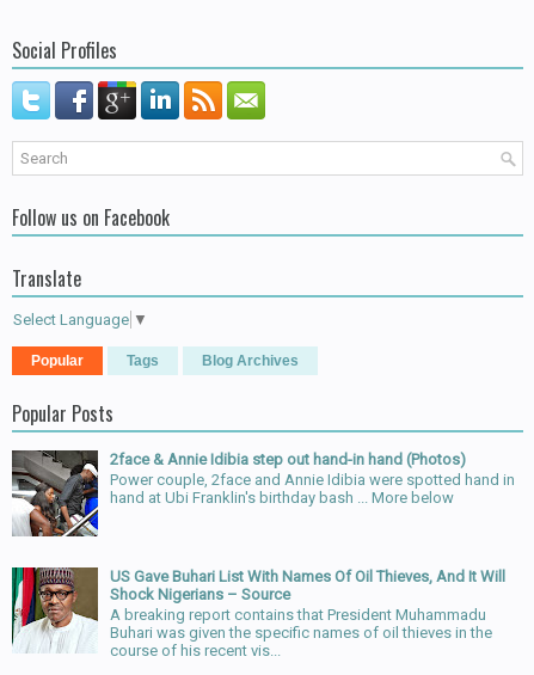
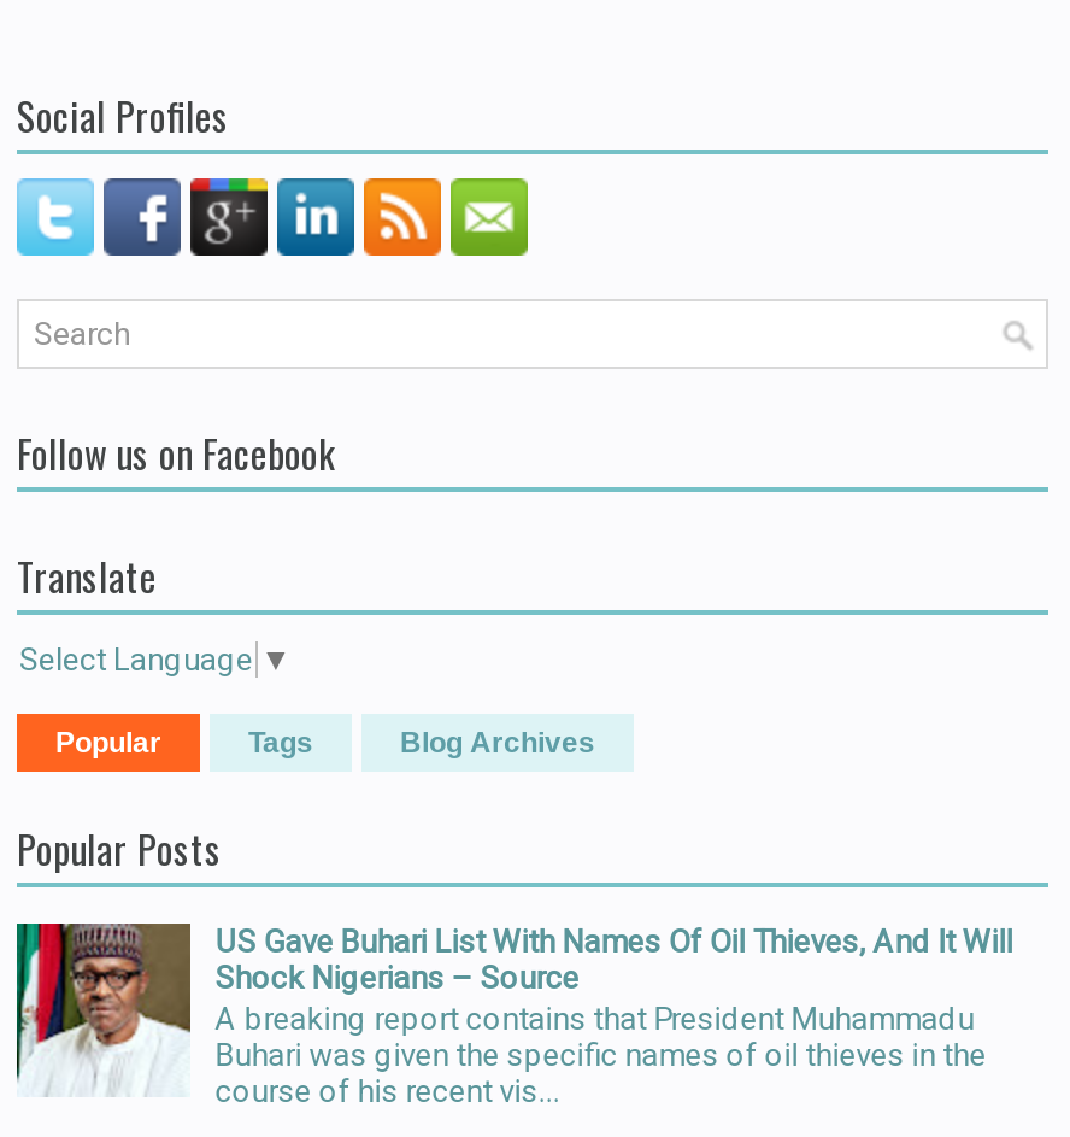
[11,449,515,538] [image] | 2face & Annie Idibia step out hand-in hand (Photos) | Power couple, 2face and Annie Idibia were spotted hand in | hand at Ubi Franklin's birthday bash ... More below -> none

